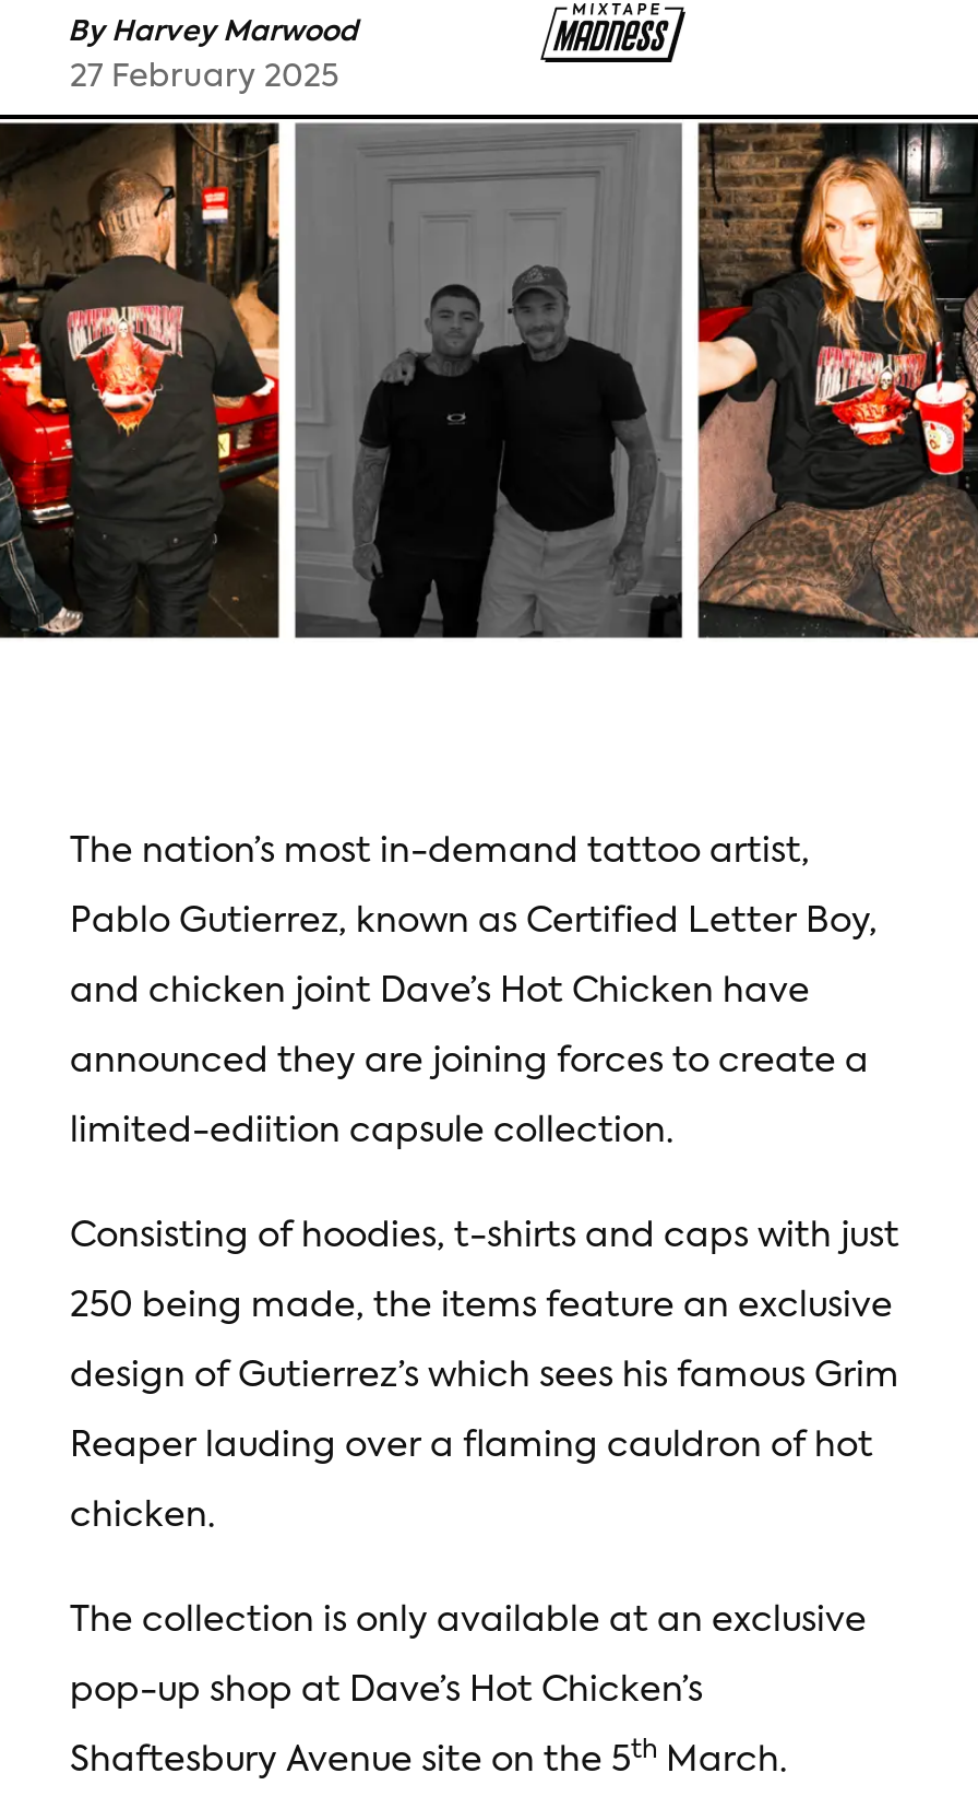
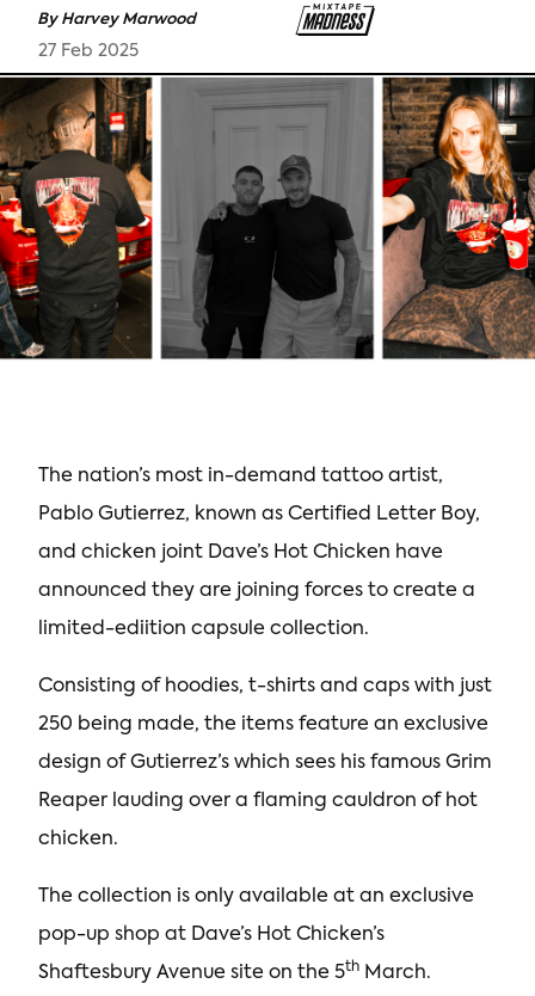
[70,63,338,94] 27 February 2025 -> [38,44,139,60] 27 Feb 2025

